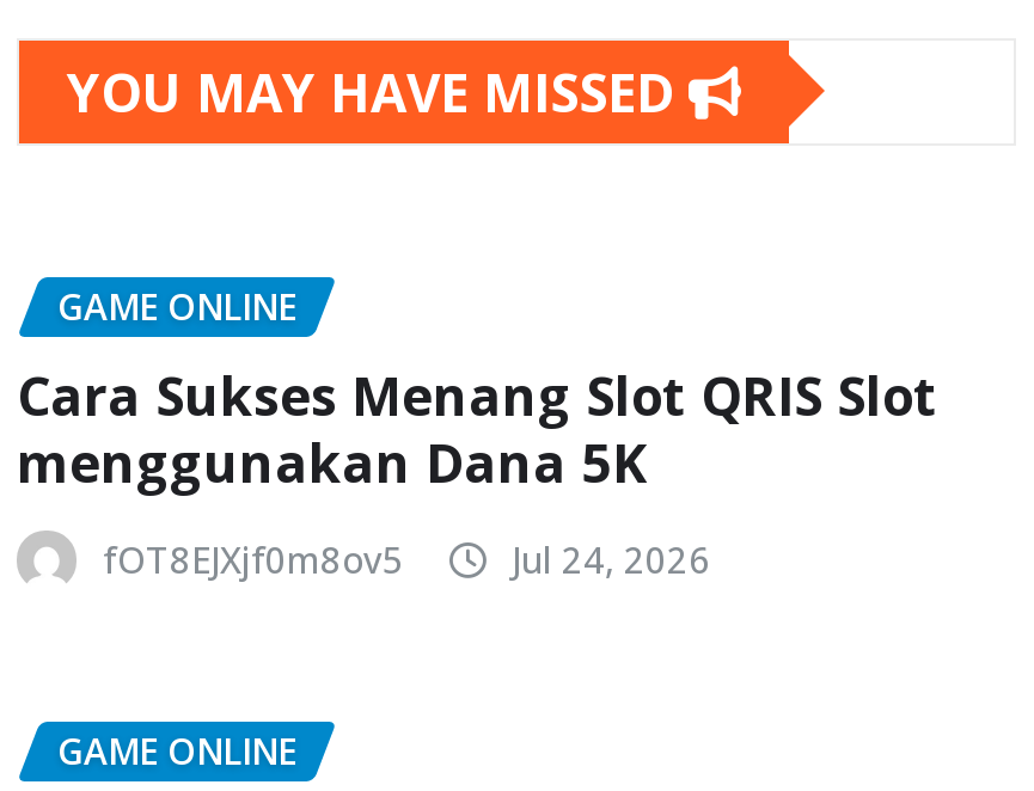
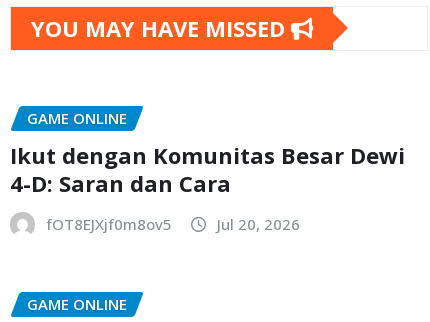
[17,357,937,496] Cara Sukses Menang Slot QRIS Slot | menggunakan Dana 5K -> [10,139,405,197] Ikut dengan Komunitas Besar Dewi | 4-D: Saran dan Cara
[512,534,710,582] Jul 24, 2026 -> [217,213,300,233] Jul 20, 2026

